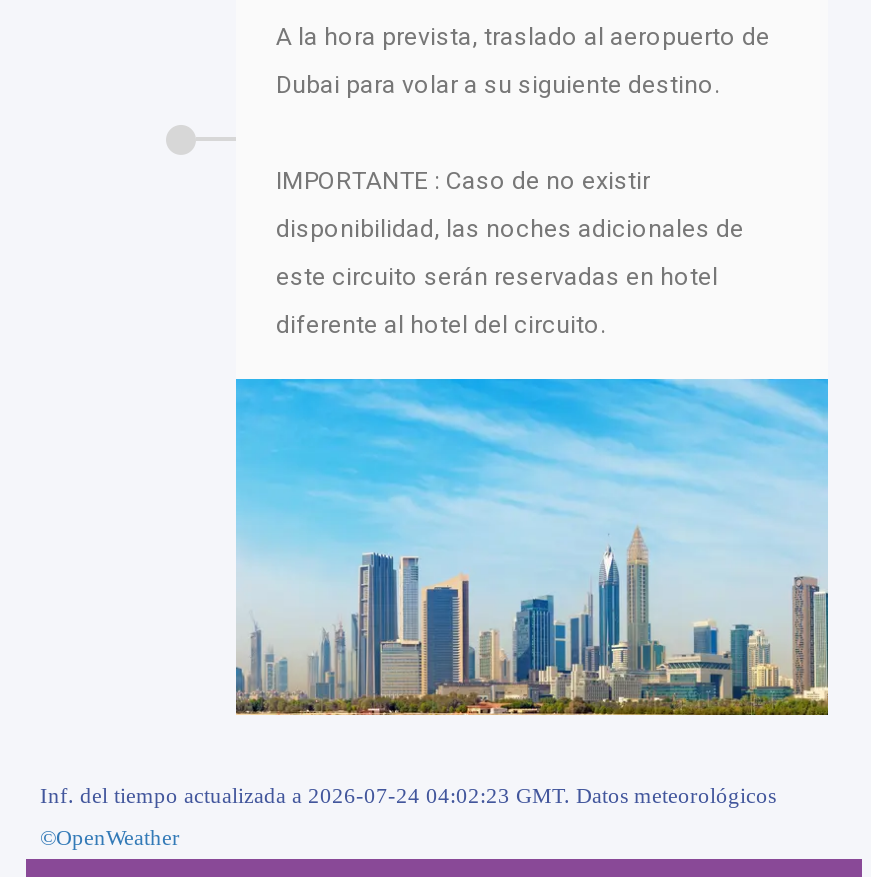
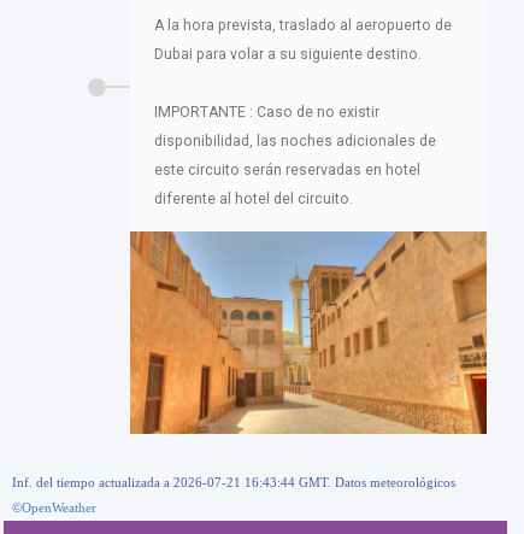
[40,377,830,807] [image] | Inf. del tiempo actualizada a 2026-07-24 04:02:23 GMT. Datos meteorológicos -> [12,230,488,490] [image] | Inf. del tiempo actualizada a 2026-07-21 16:43:44 GMT. Datos meteorológicos

